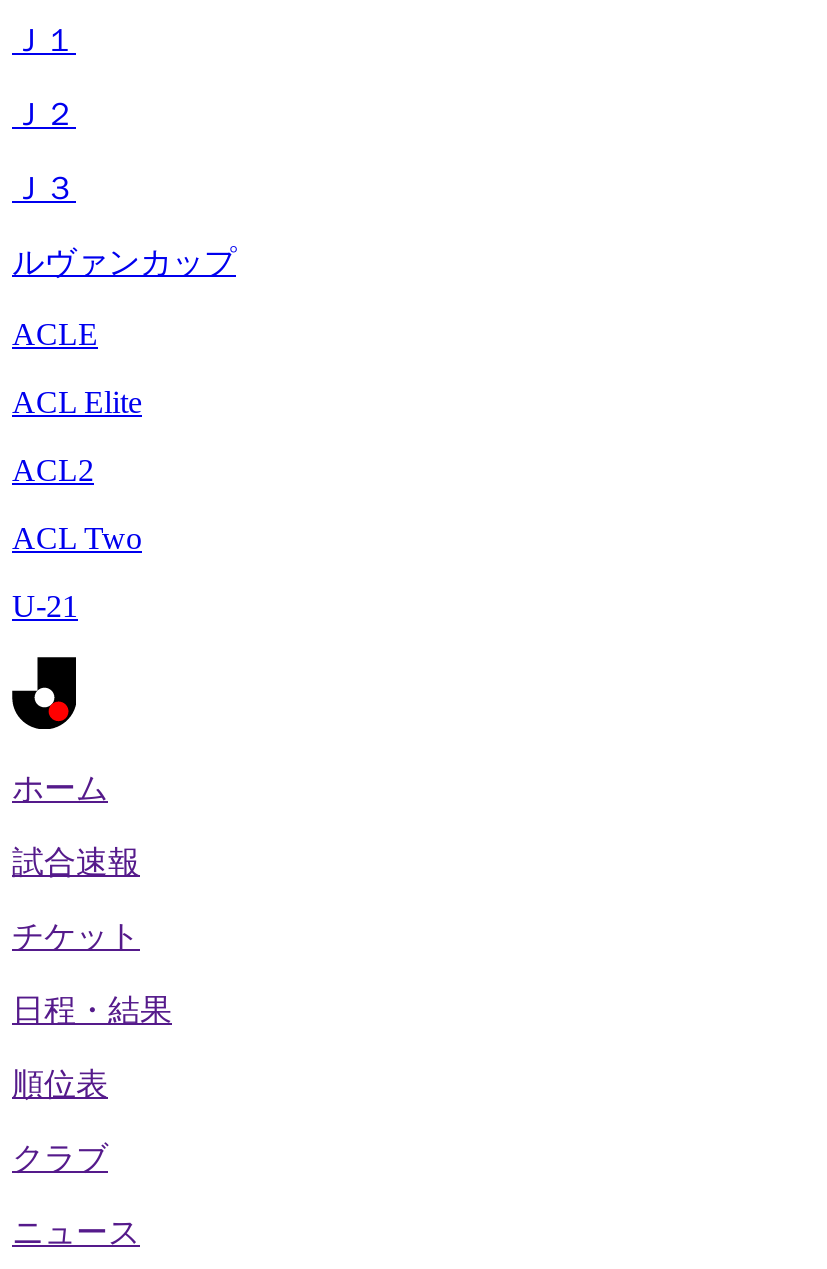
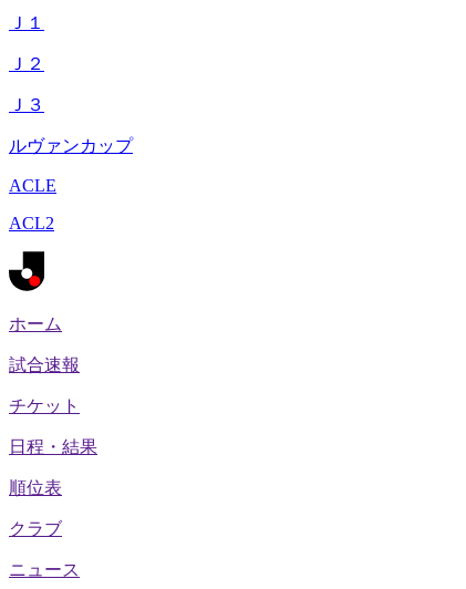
[12,385,142,419] ACL Elite -> none
[12,521,142,623] ACL Two | U-21 -> none

